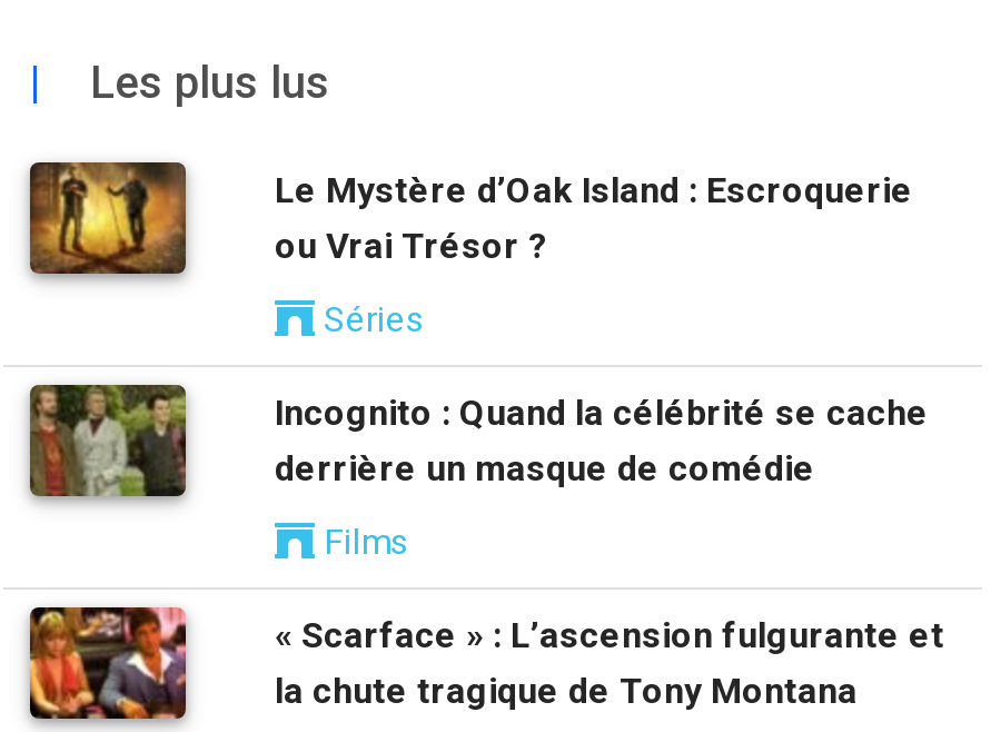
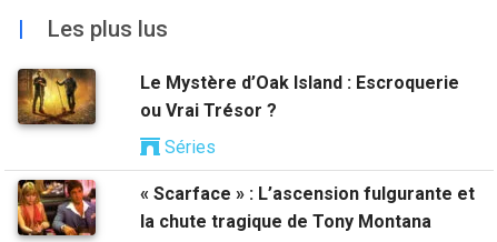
[30,383,929,563] [image] | Incognito : Quand la célébrité se cache | derrière un masque de comédie | Films -> none

